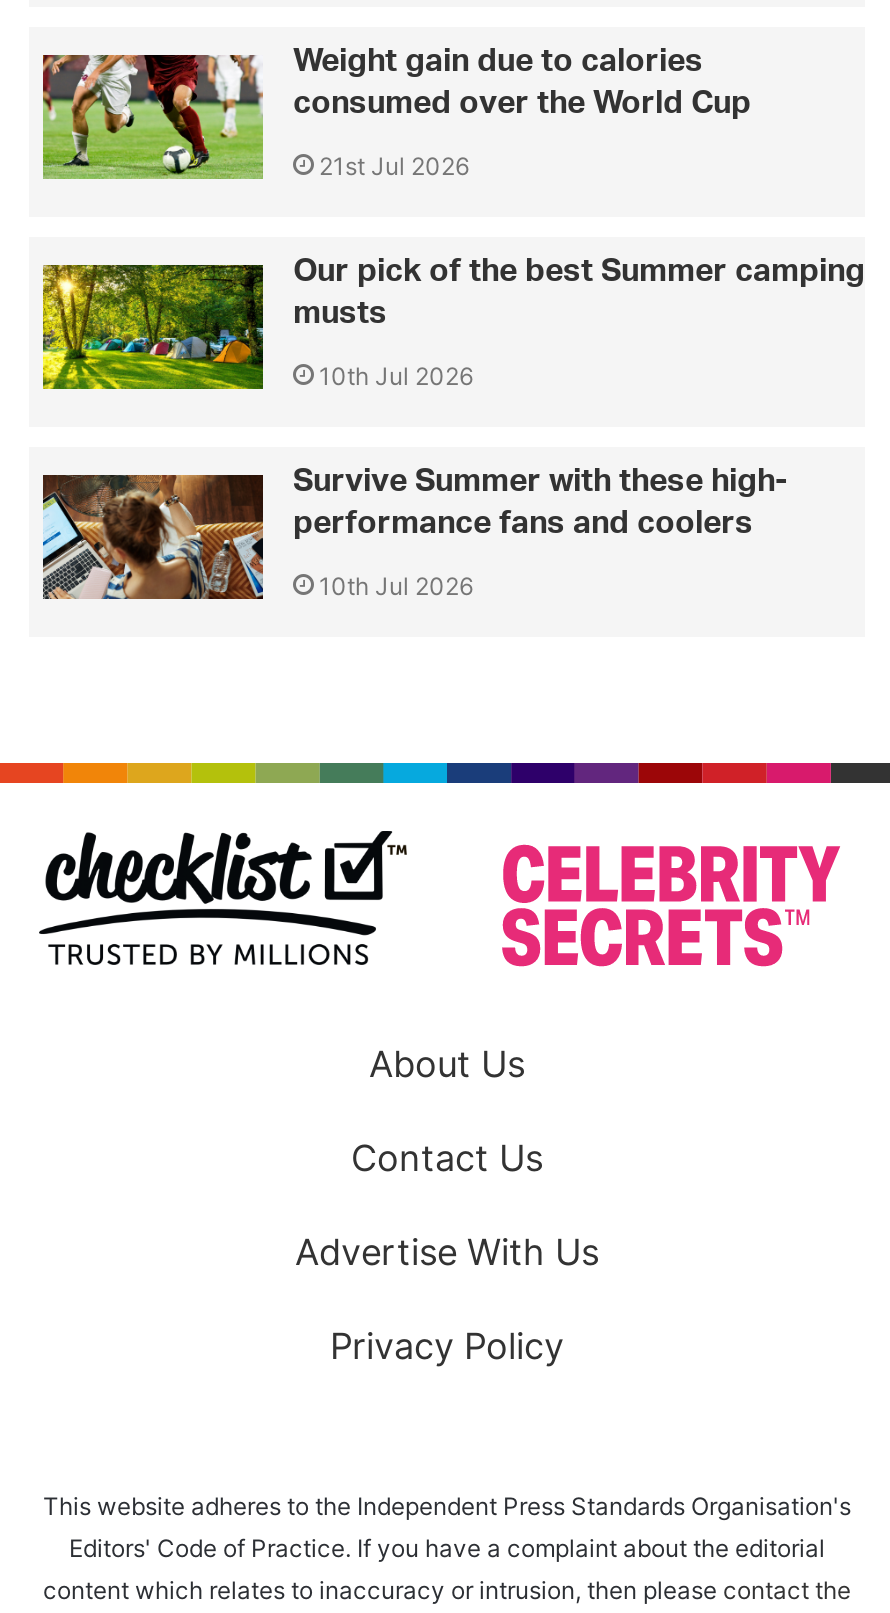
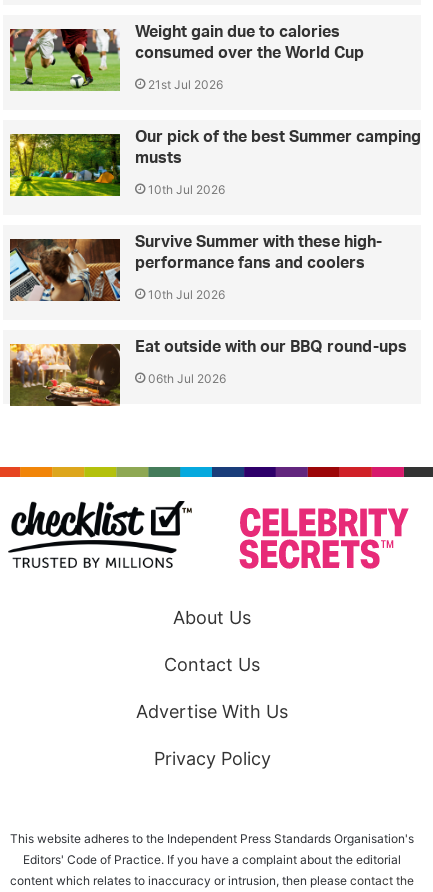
none -> [9,339,407,407] [image] | Eat outside with our BBQ round-ups | 06th Jul 2026

